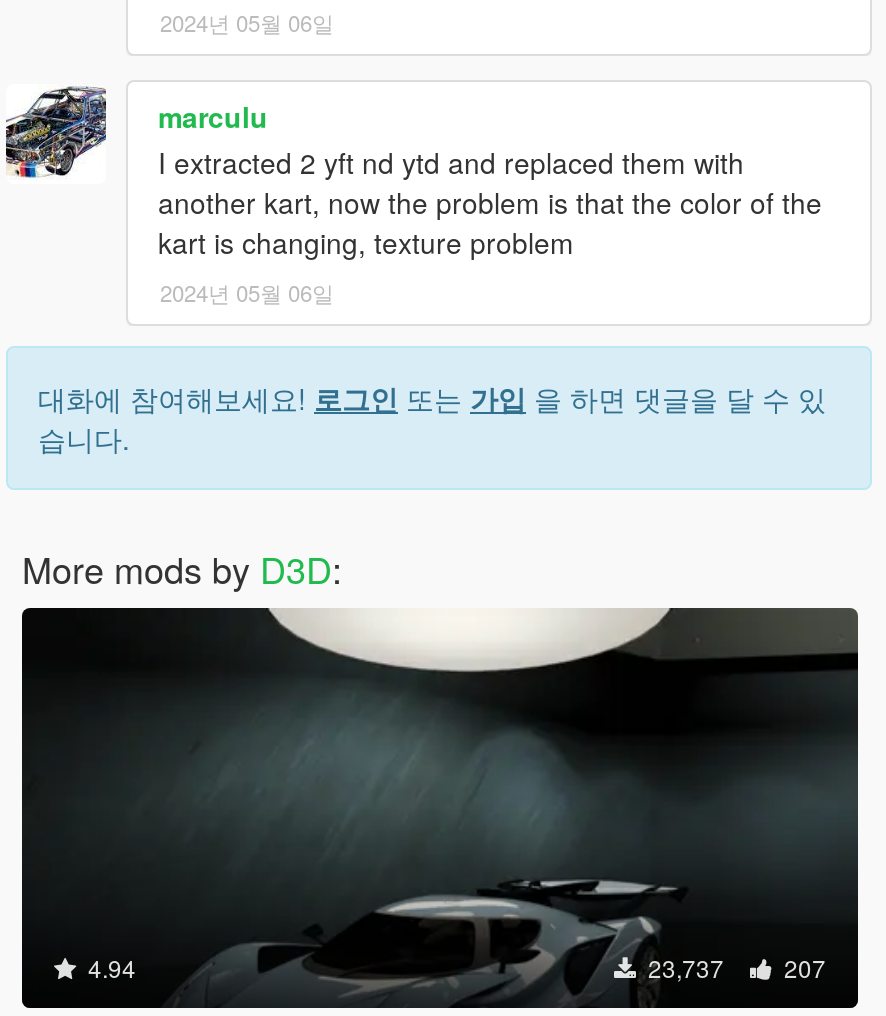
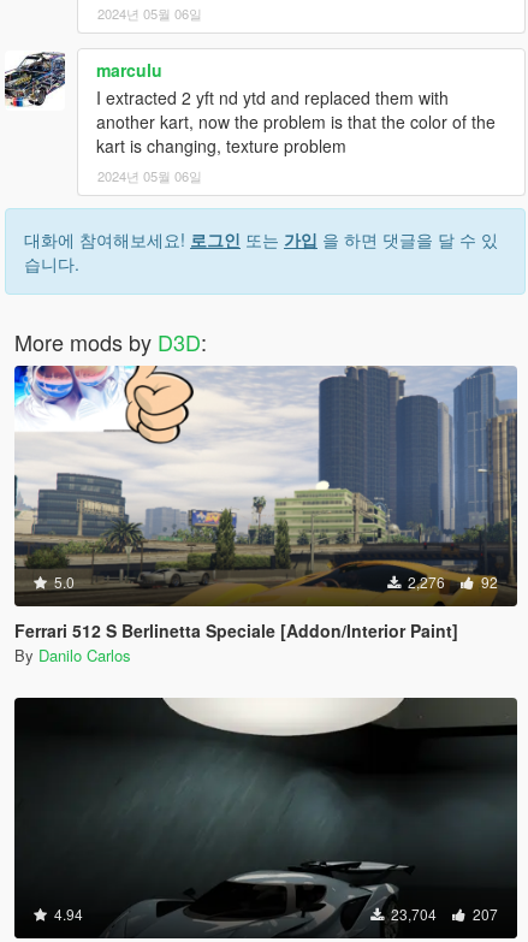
none -> [13,365,517,667] [image] | 5.0 | 2,276 | 92 | Ferrari 512 S Berlinetta Speciale [Addon/Interior Paint] | By Danilo Carlos
[642,951,826,985] 23,737 207 -> [387,904,498,925] 23,704 207

